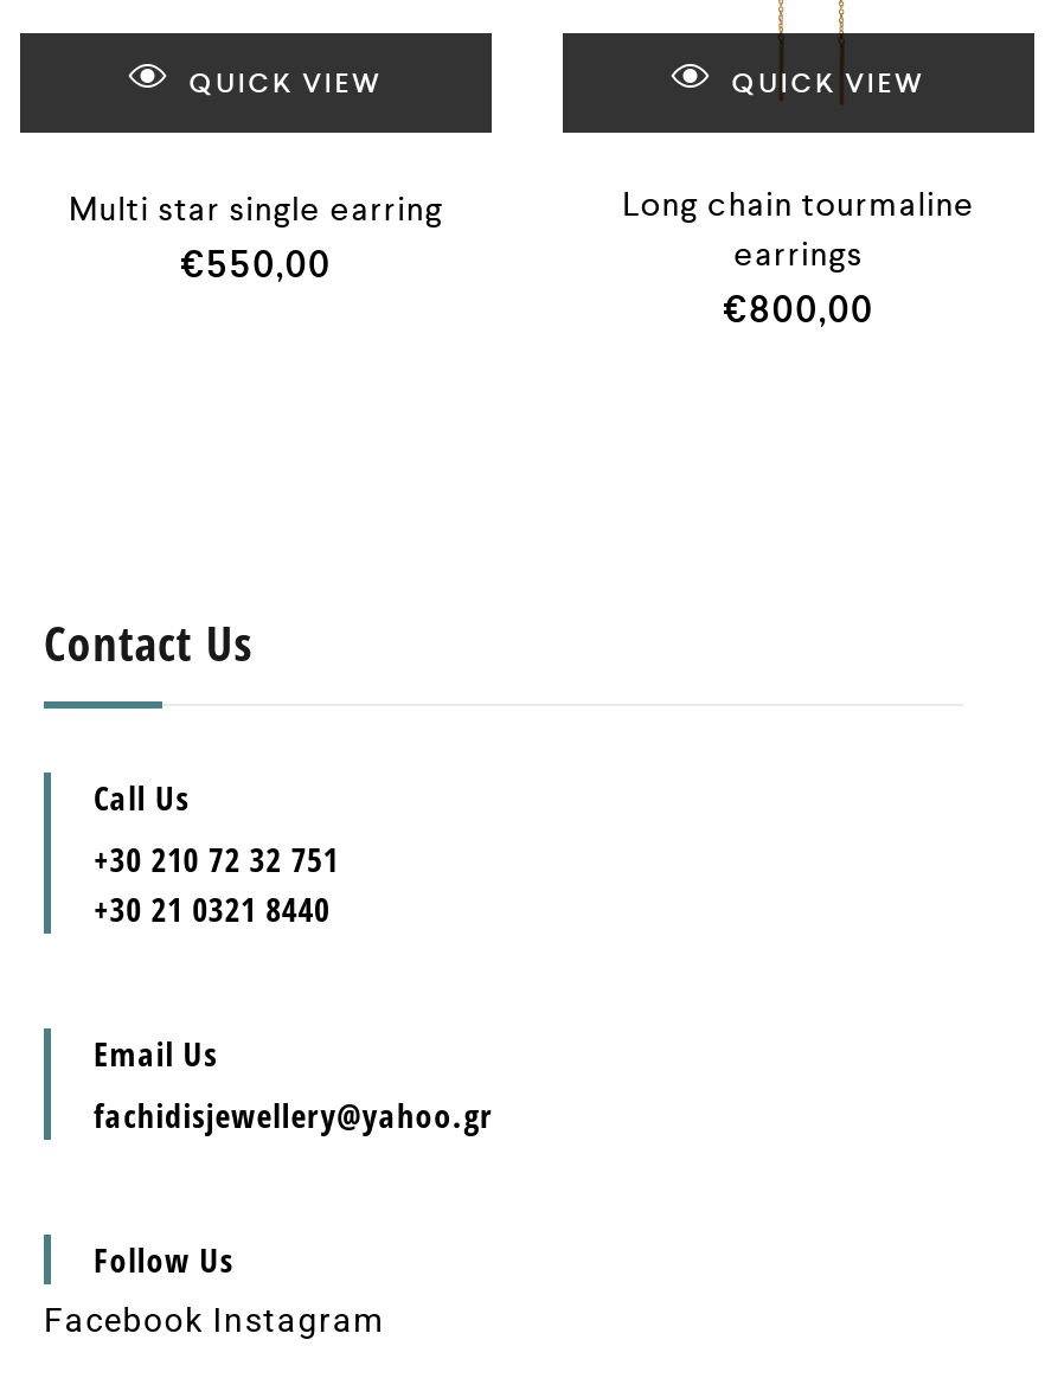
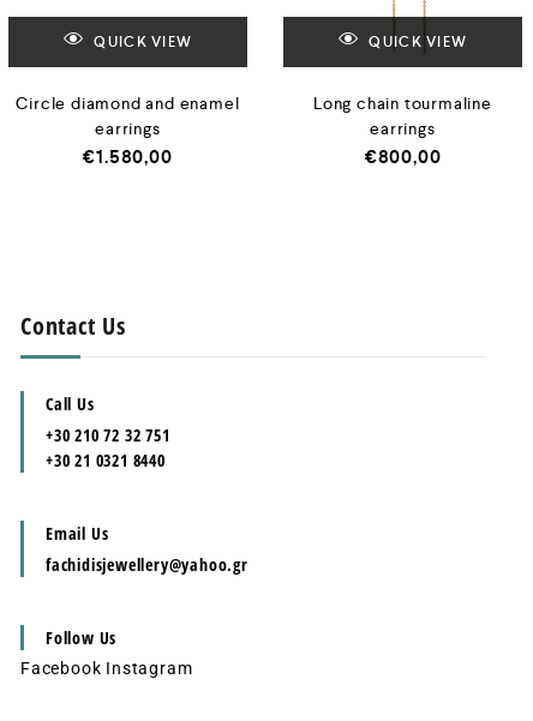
[69,187,443,289] Multi star single earring | €550,00 -> [16,92,239,169] Circle diamond and enamel | earrings | €1.580,00

